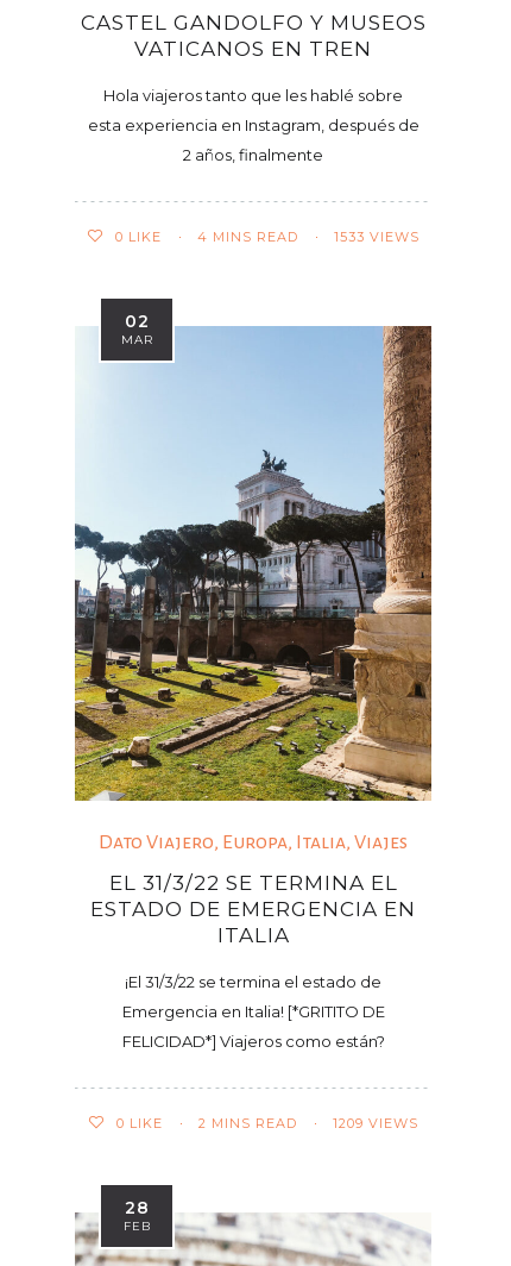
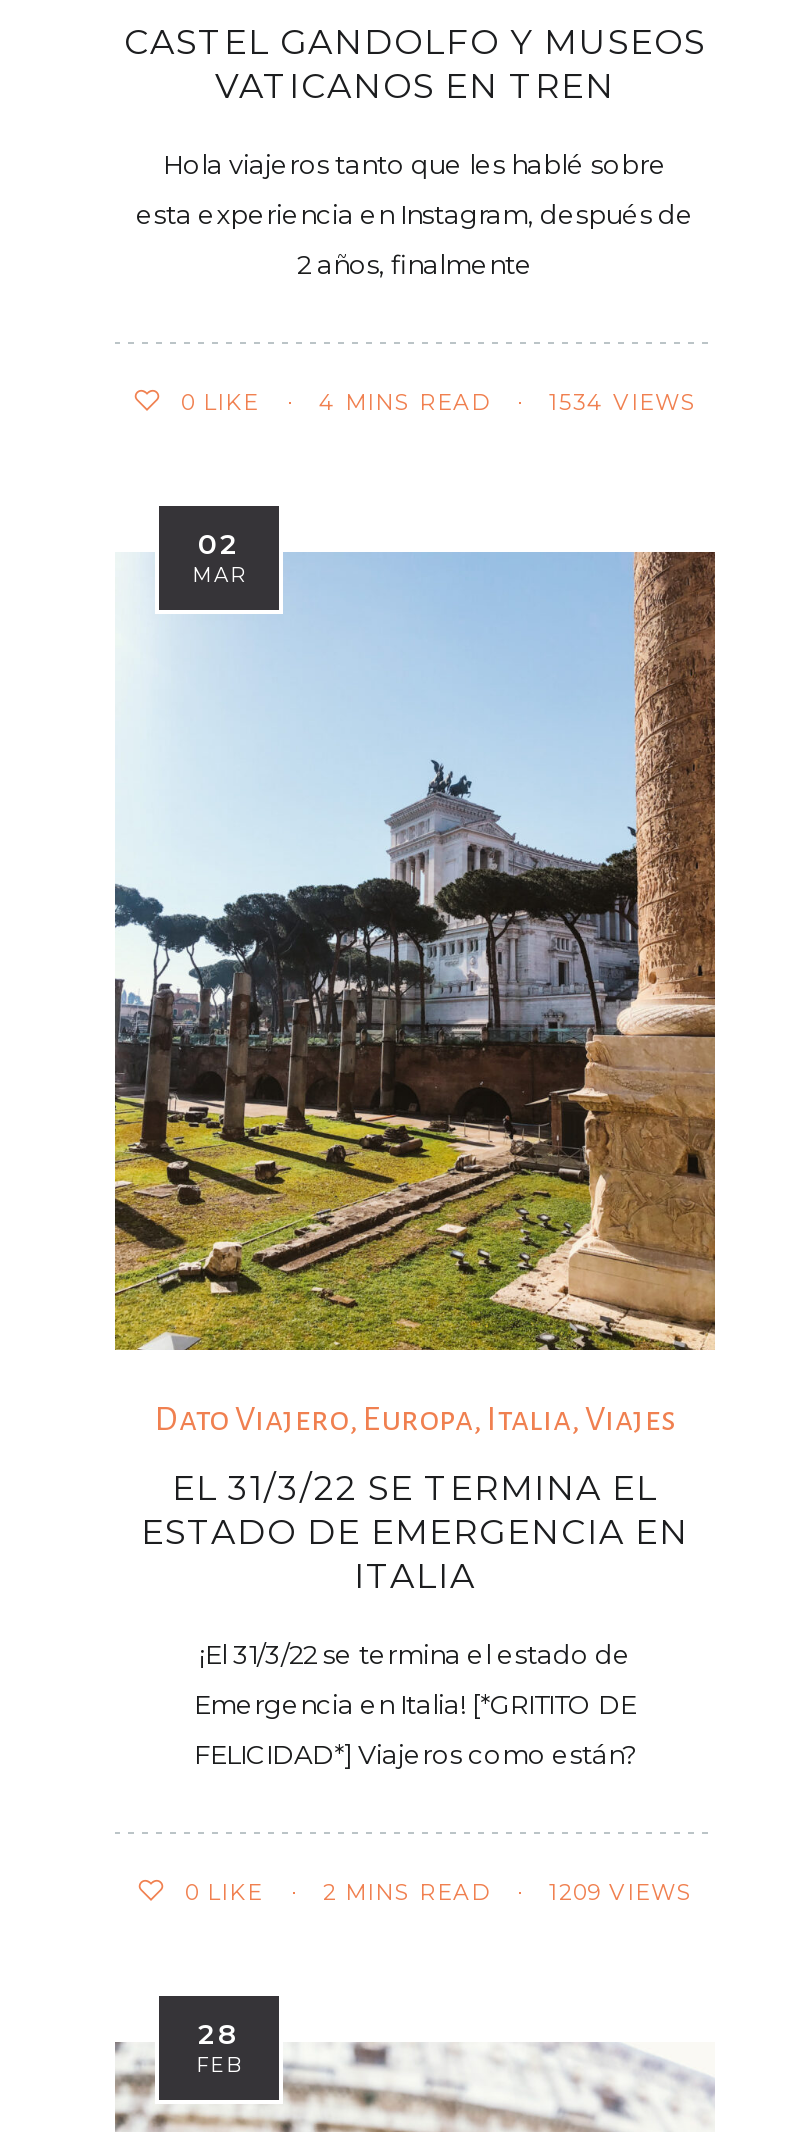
[334,228,419,245] 1533 VIEWS -> [549,388,697,416] 1534 VIEWS

